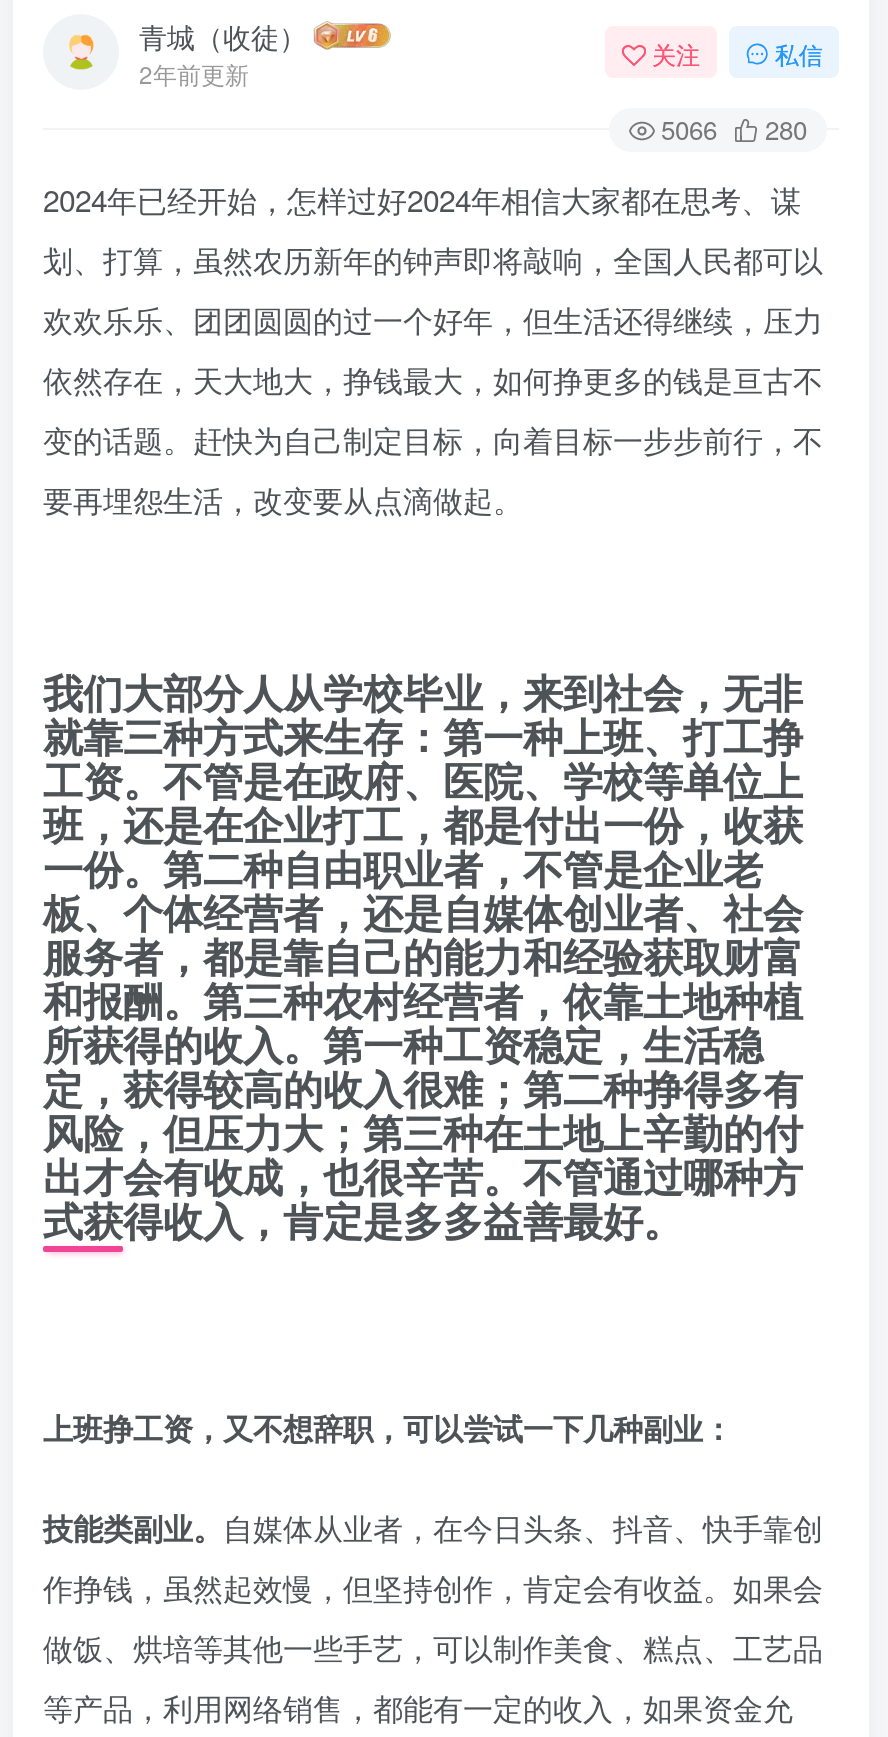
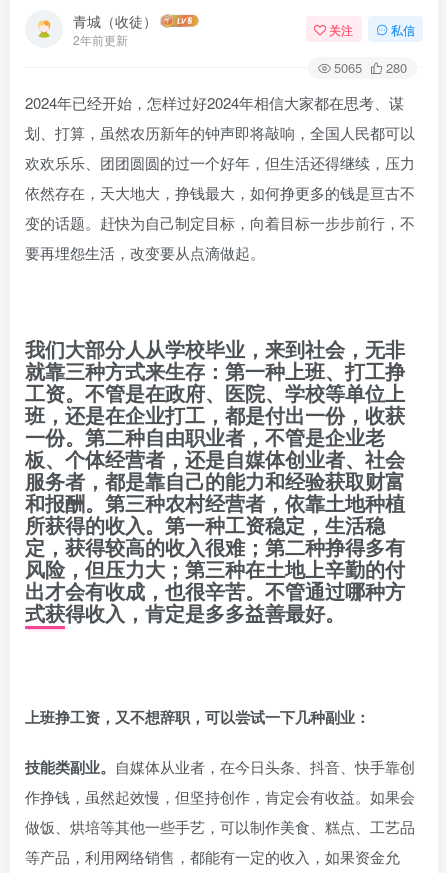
[661,110,807,148] 5066 280 -> [334,58,407,77] 5065 280

